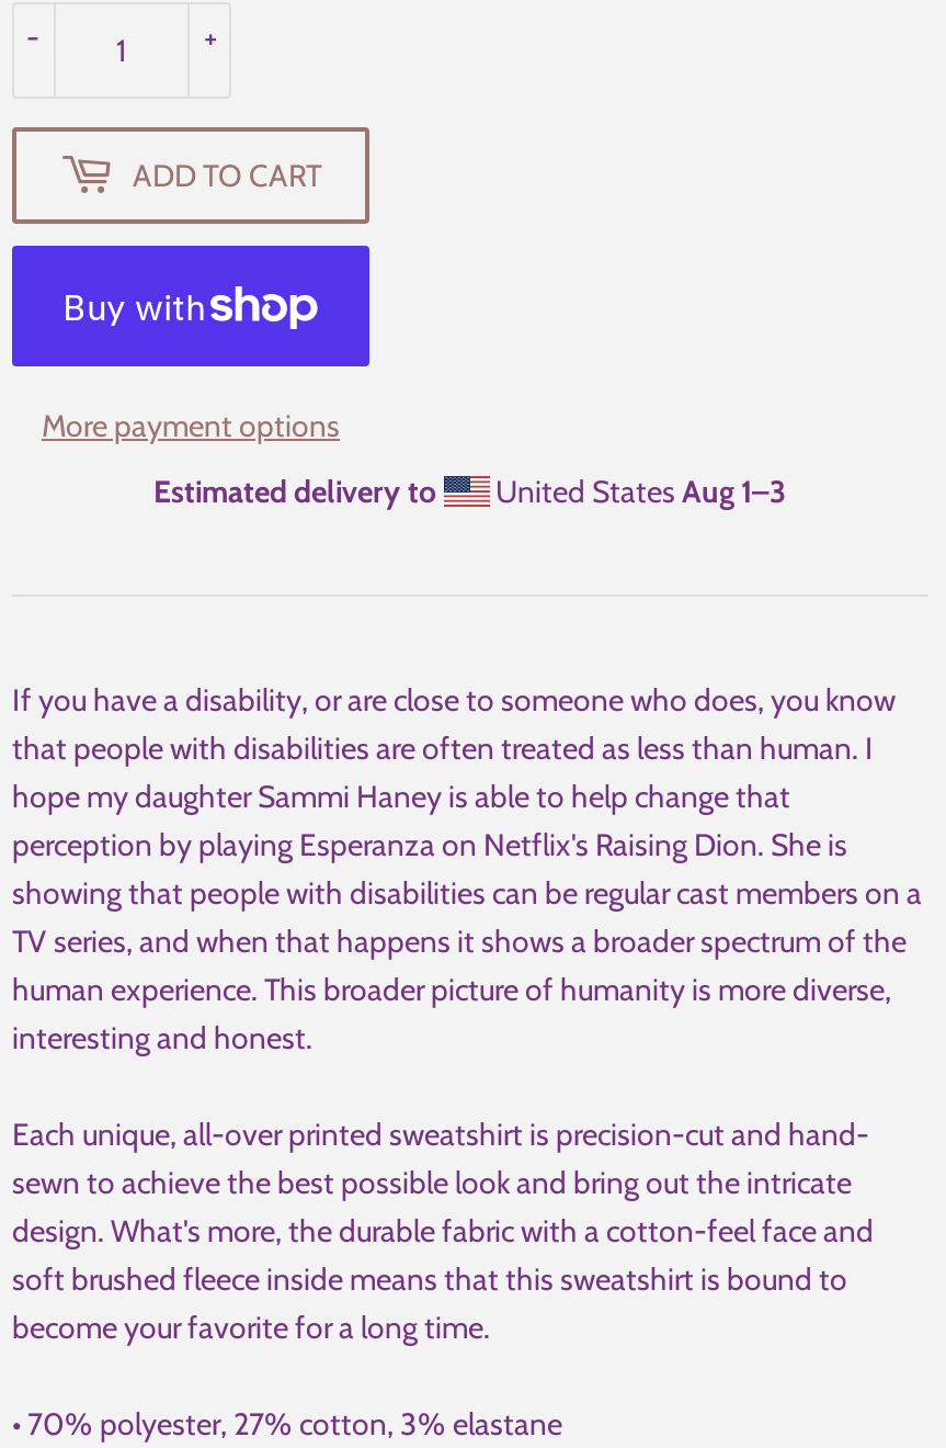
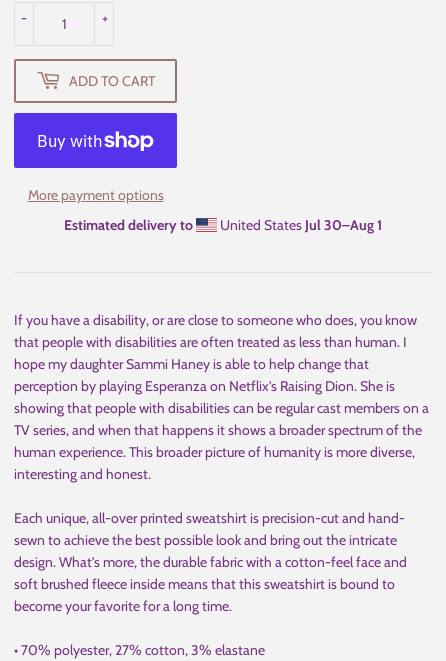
[489,472,787,511] United States Aug 1–3 -> [217,216,382,234] United States Jul 30–Aug 1

